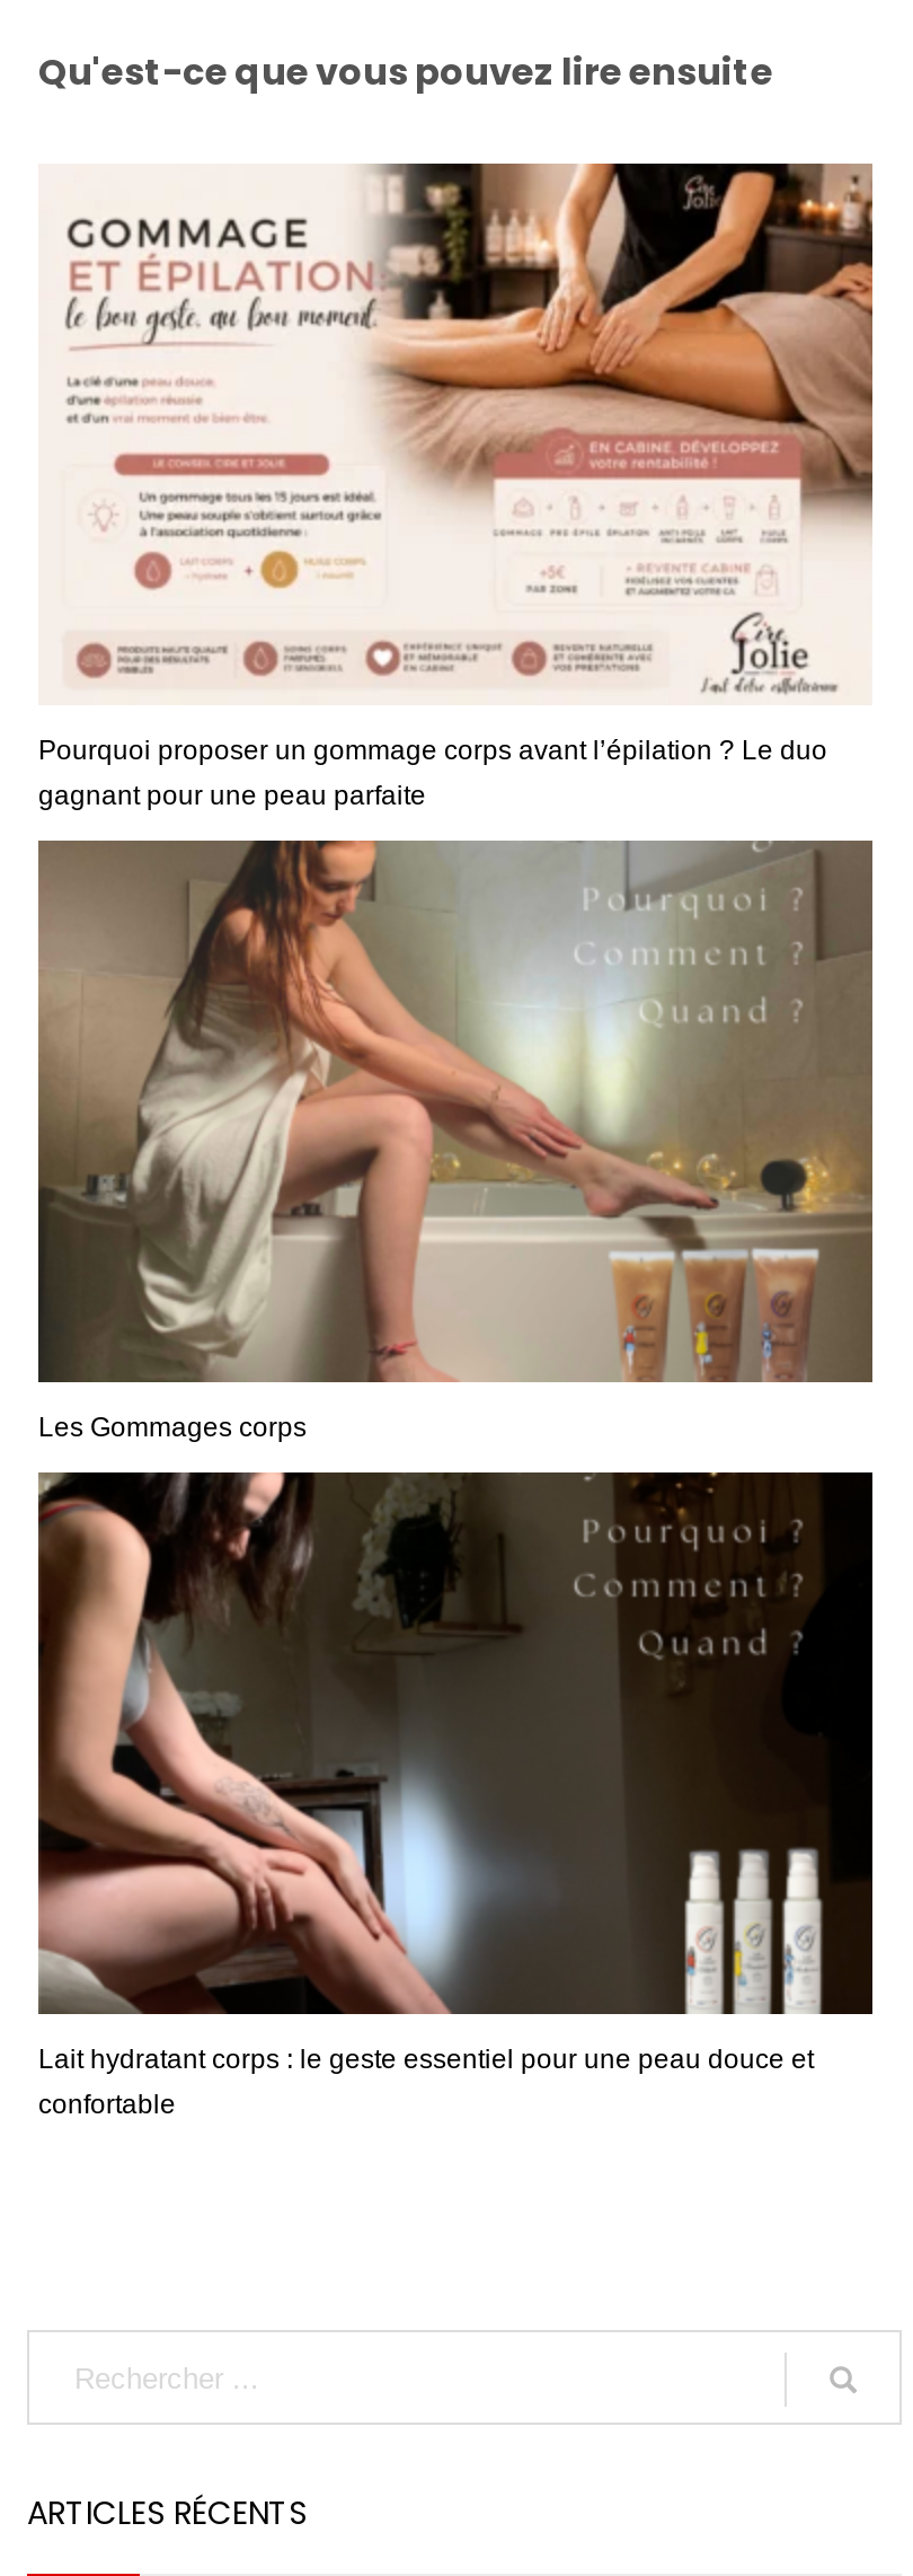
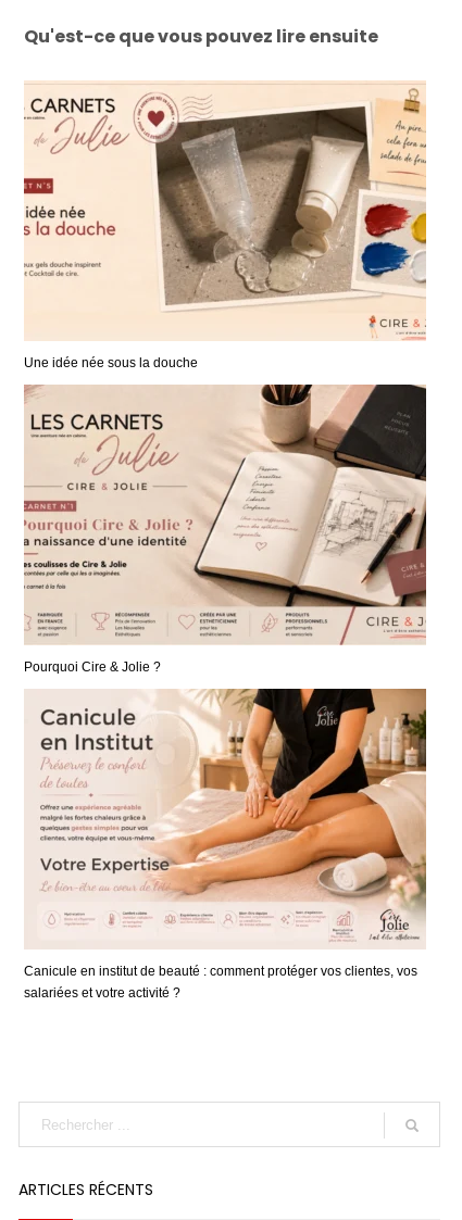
[38,161,875,811] [image] | Pourquoi proposer un gommage corps avant l’épilation ? Le duo | gagnant pour une peau parfaite -> [23,80,426,370] [image] | Une idée née sous la douche
[36,838,875,1443] [image] | Les Gommages corps -> [24,385,427,675] [image] | Pourquoi Cire & Jolie ?
[36,1470,875,2120] [image] | Lait hydratant corps : le geste essentiel pour une peau douce et | confortable -> [24,688,427,1001] [image] | Canicule en institut de beauté : comment protéger vos clientes, vos | salariées et votre activité ?

